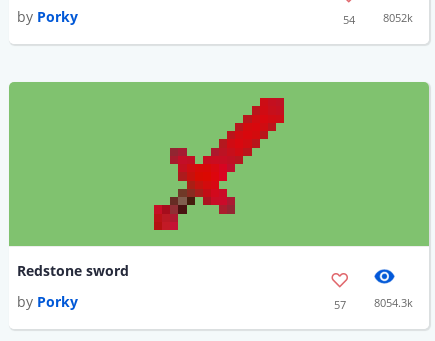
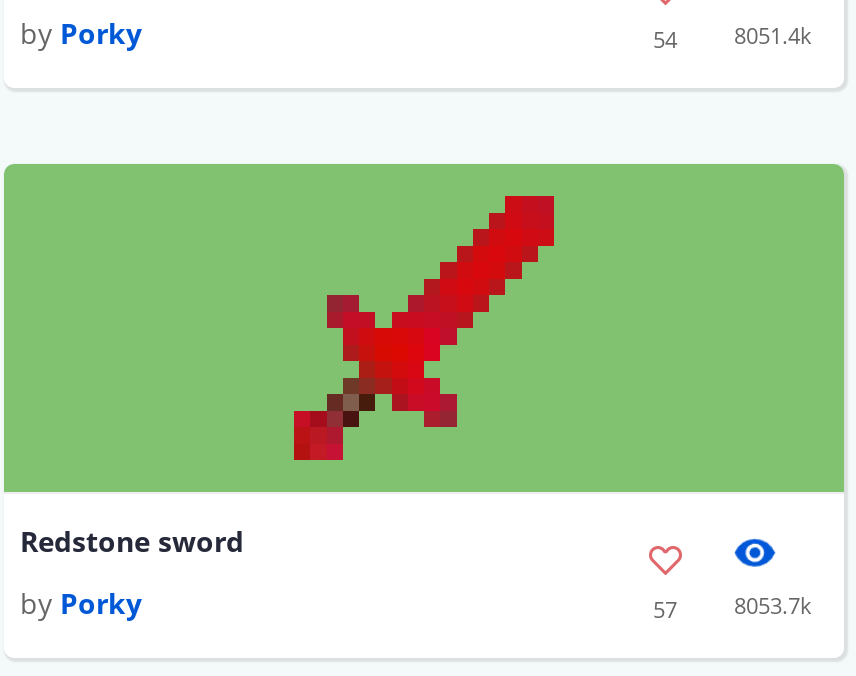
[342,10,413,27] 54 8052k -> [653,20,812,54] 54 8051.4k
[333,295,413,312] 57 8054.3k -> [653,590,812,624] 57 8053.7k

